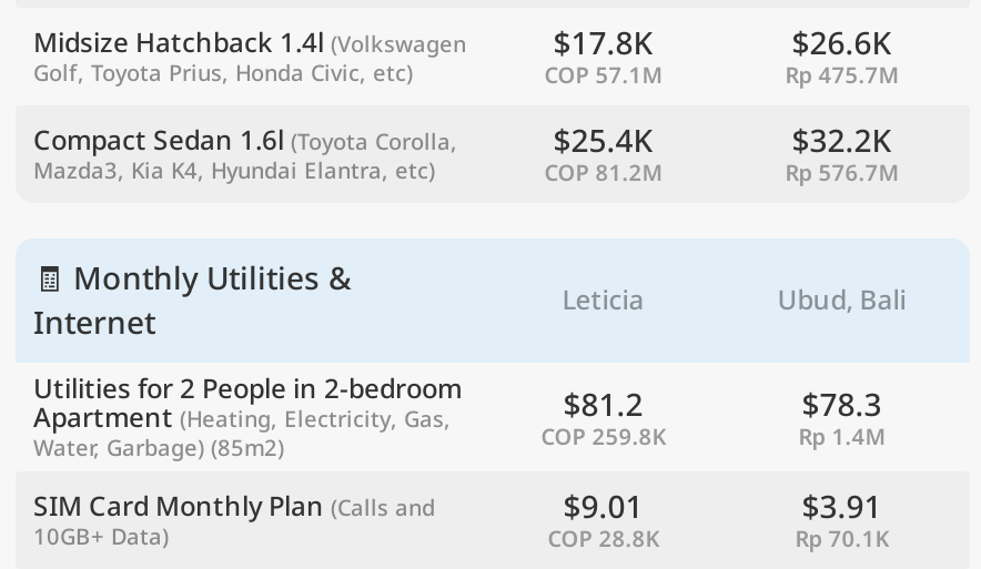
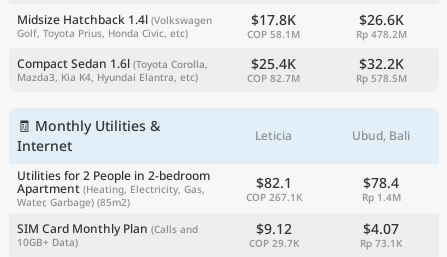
[544,59,662,90] COP 57.1M -> [247,27,300,41] COP 58.1M
[785,59,898,90] Rp 475.7M -> [356,27,407,41] Rp 478.2M
[544,157,662,188] COP 81.2M -> [247,71,300,85] COP 82.7M
[785,157,898,188] Rp 576.7M -> [356,71,407,85] Rp 578.5M
[563,382,643,424] $81.2 -> [256,173,292,192] $82.1
[802,382,882,424] $78.3 -> [363,173,399,192] $78.4
[541,420,665,451] COP 259.8K -> [246,190,302,204] COP 267.1K
[563,485,643,527] $9.01 -> [256,219,292,238] $9.12
[802,485,882,527] $3.91 -> [363,219,399,238] $4.07
[548,523,659,554] COP 28.8K -> [249,236,299,250] COP 29.7K
[795,523,888,554] Rp 70.1K -> [360,236,402,250] Rp 73.1K

